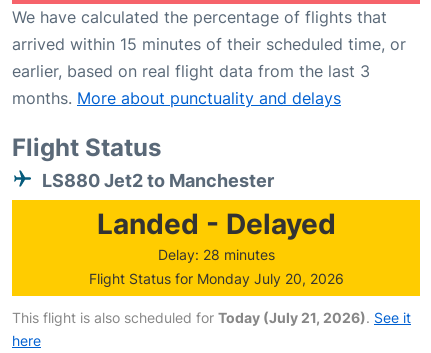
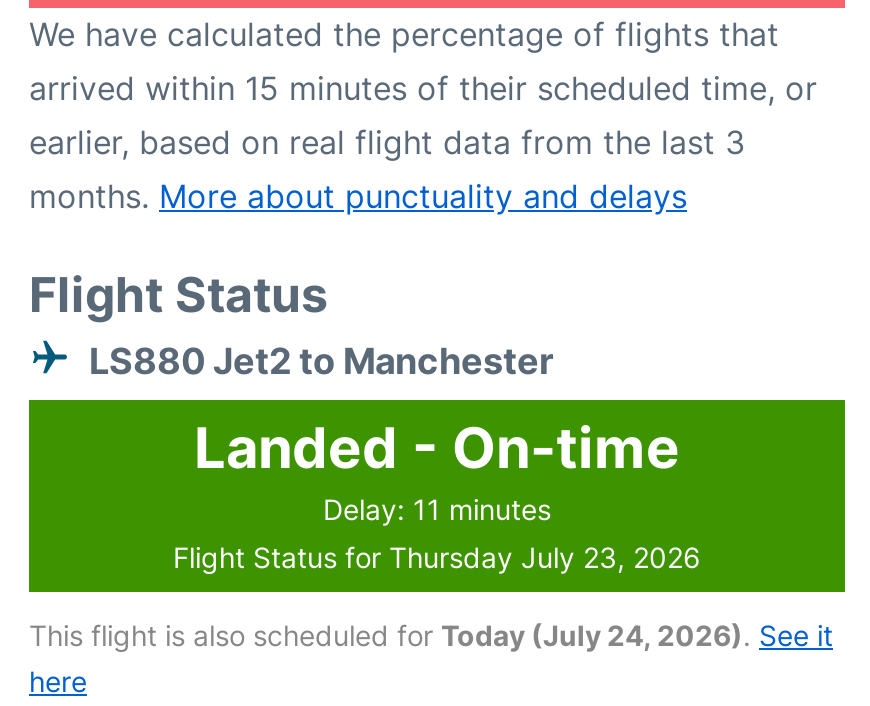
[96,207,335,241] Landed - Delayed -> [194,414,680,482] Landed - On-time
[157,246,274,263] Delay: 28 minutes -> [323,492,551,526] Delay: 11 minutes
[88,270,343,287] Flight Status for Monday July 20, 2026 -> [173,540,701,574] Flight Status for Thursday July 23, 2026
[12,309,411,326] This flight is also scheduled for Today (July 21, 2026). See it -> [29,618,833,652] This flight is also scheduled for Today (July 24, 2026). See it

